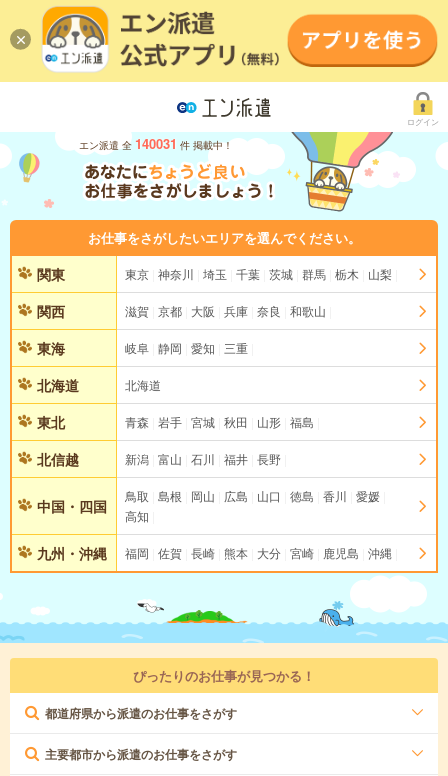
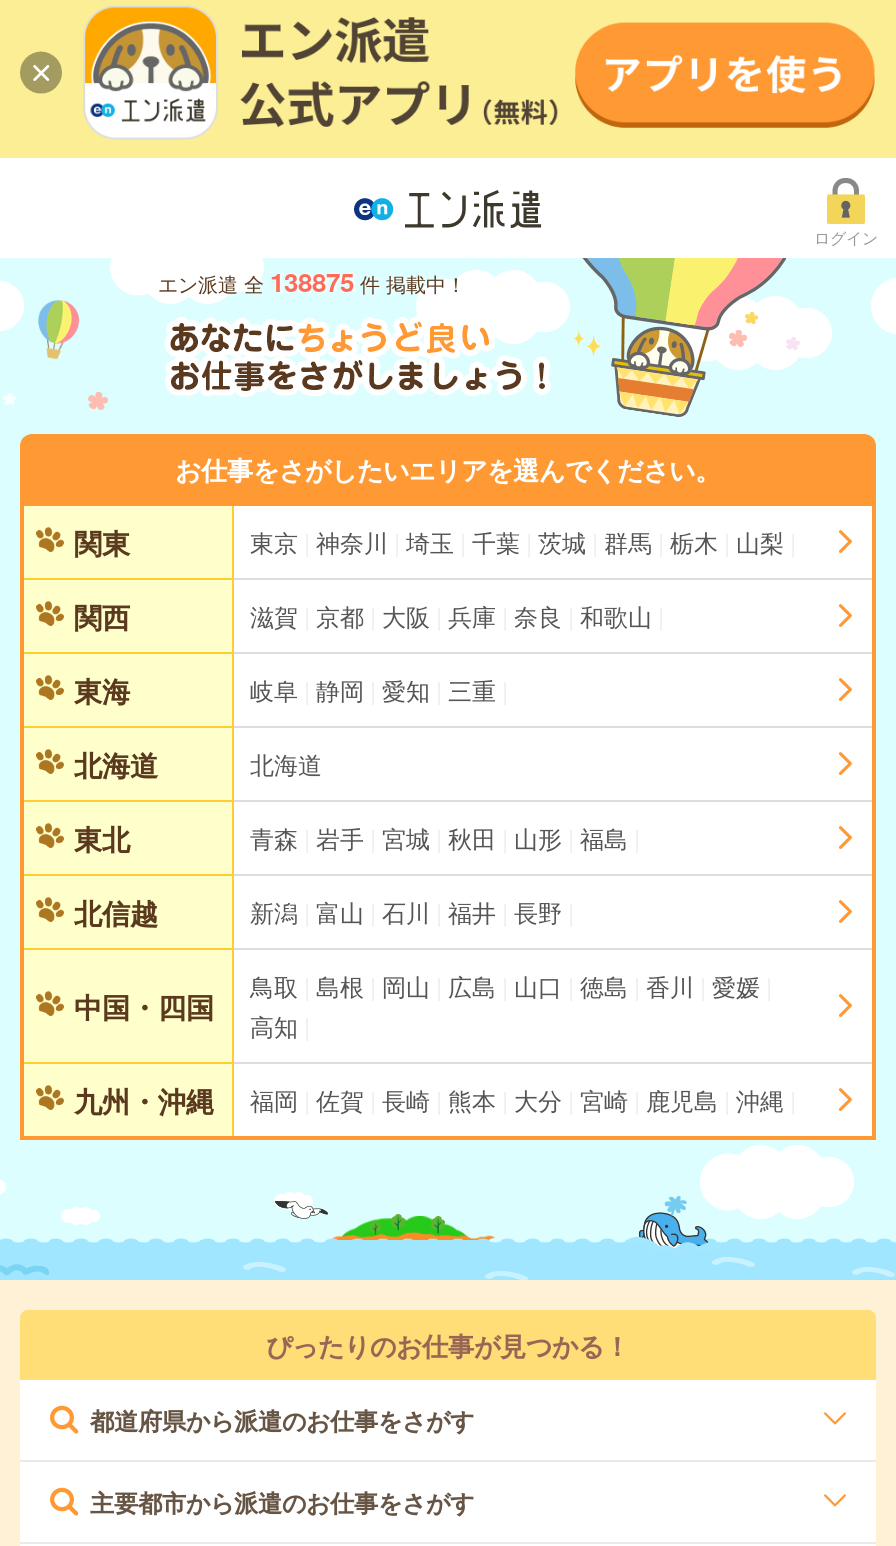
[79,134,233,153] エン派遣 全 140031 件 掲載中！ -> [158,263,466,301] エン派遣 全 138875 件 掲載中！

